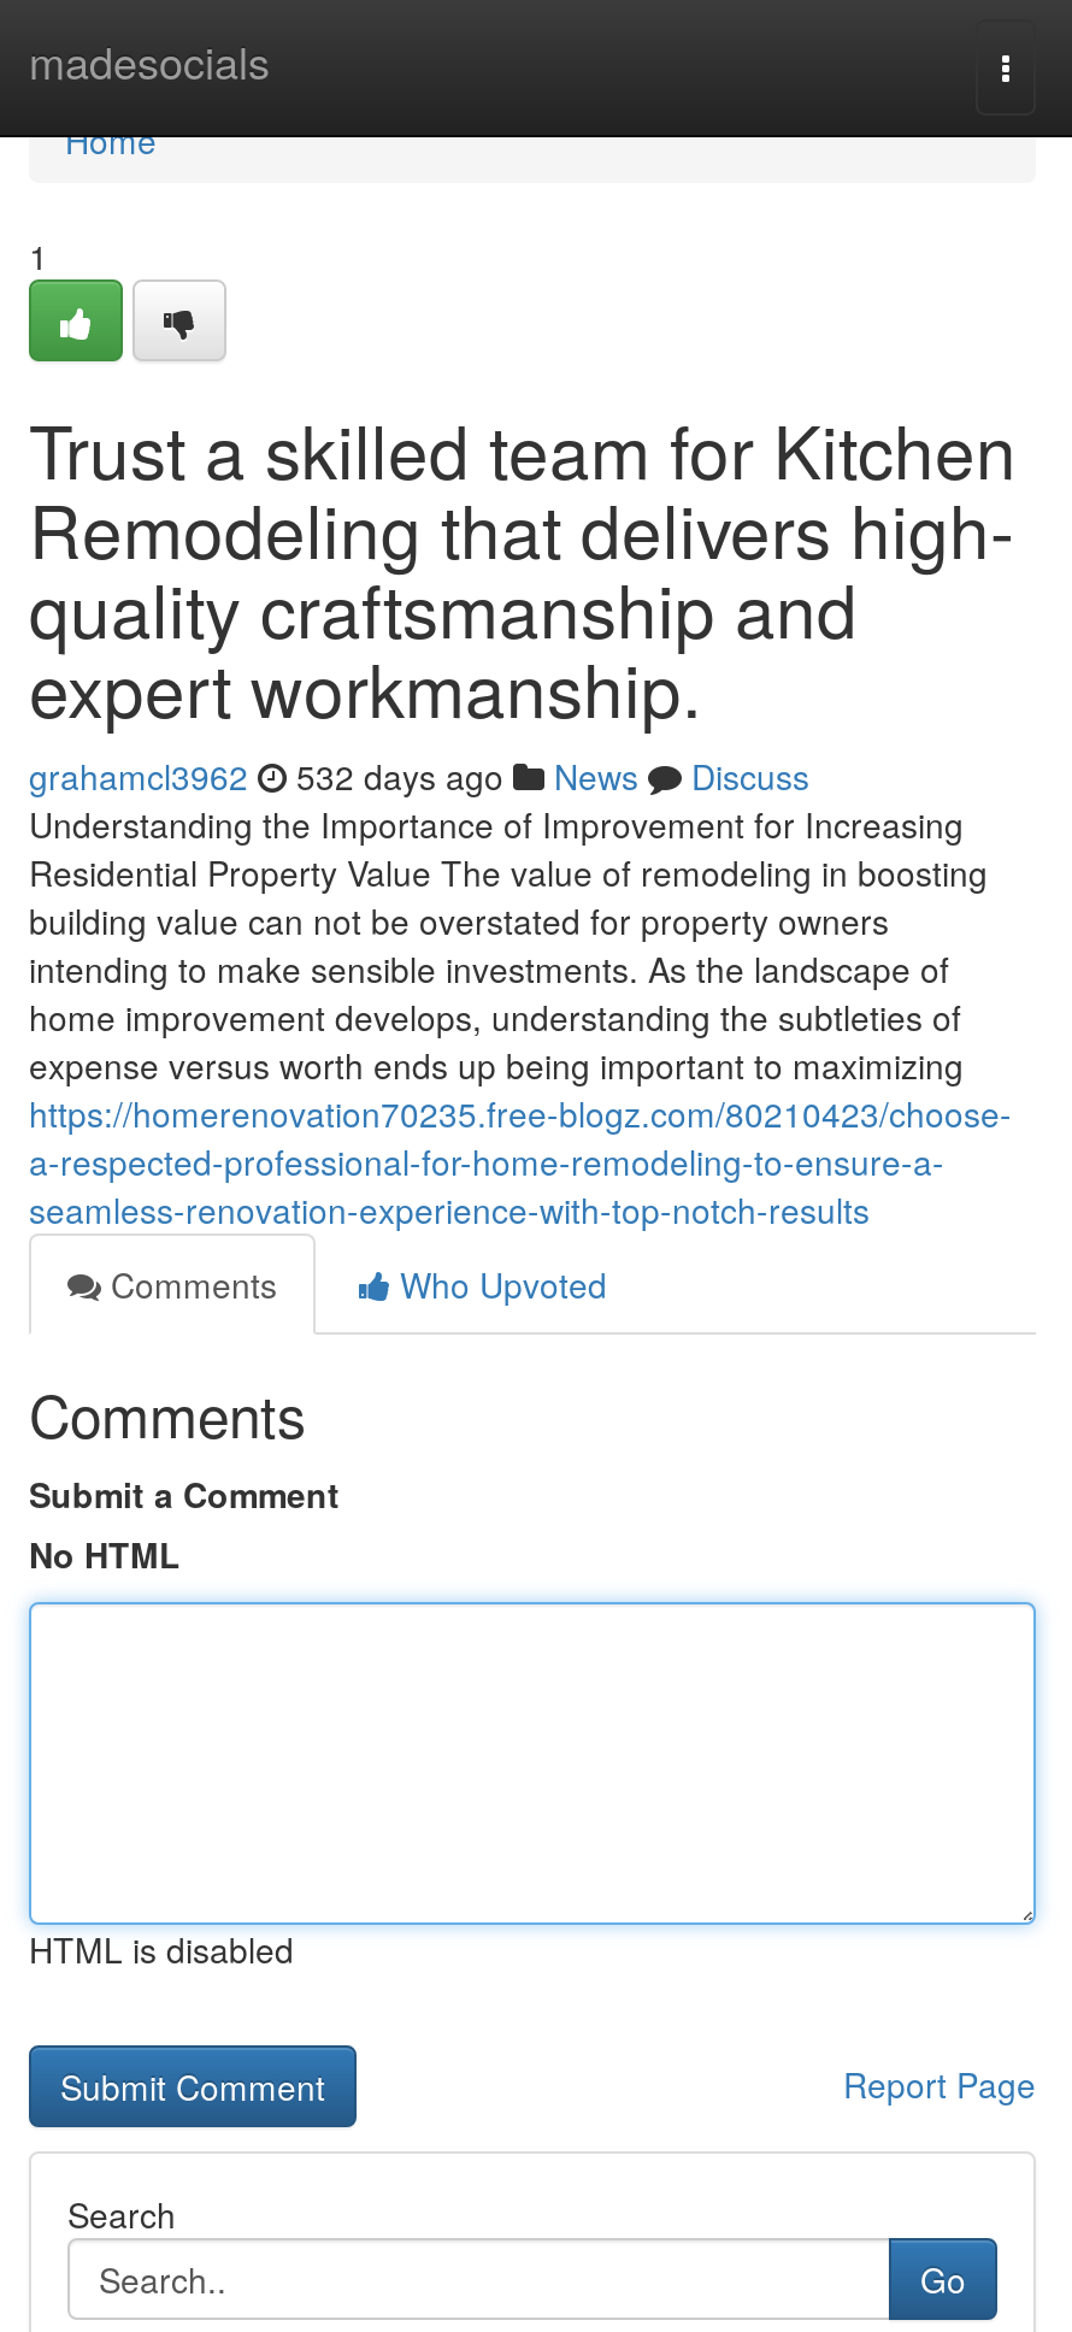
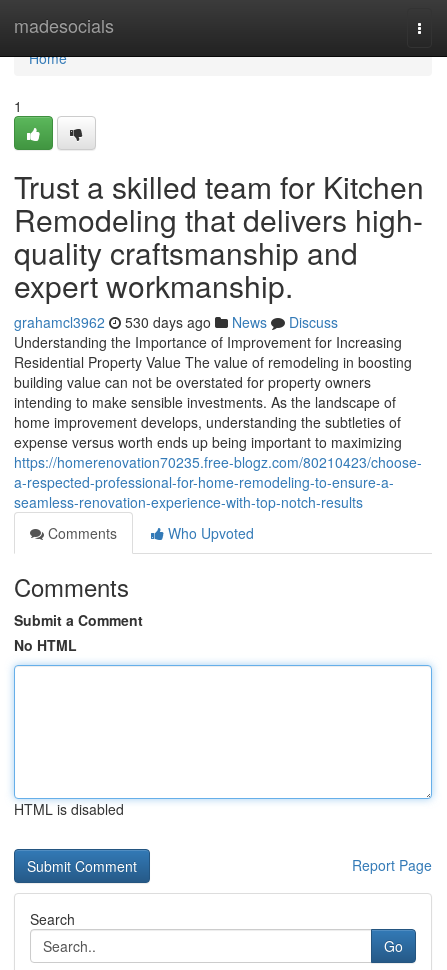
[29,752,809,800] grahamcl3962 532 days ago News Discuss -> [14,312,338,332] grahamcl3962 530 days ago News Discuss

